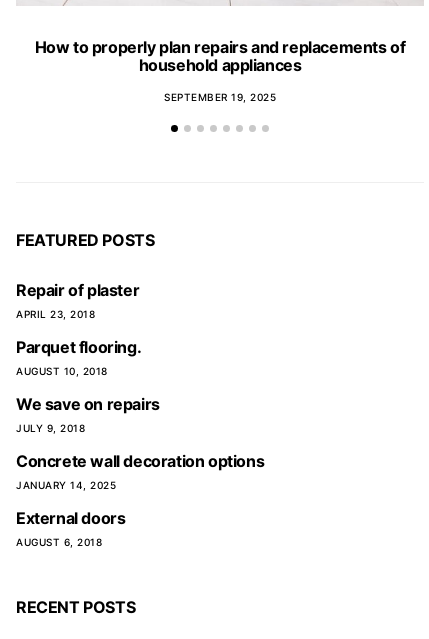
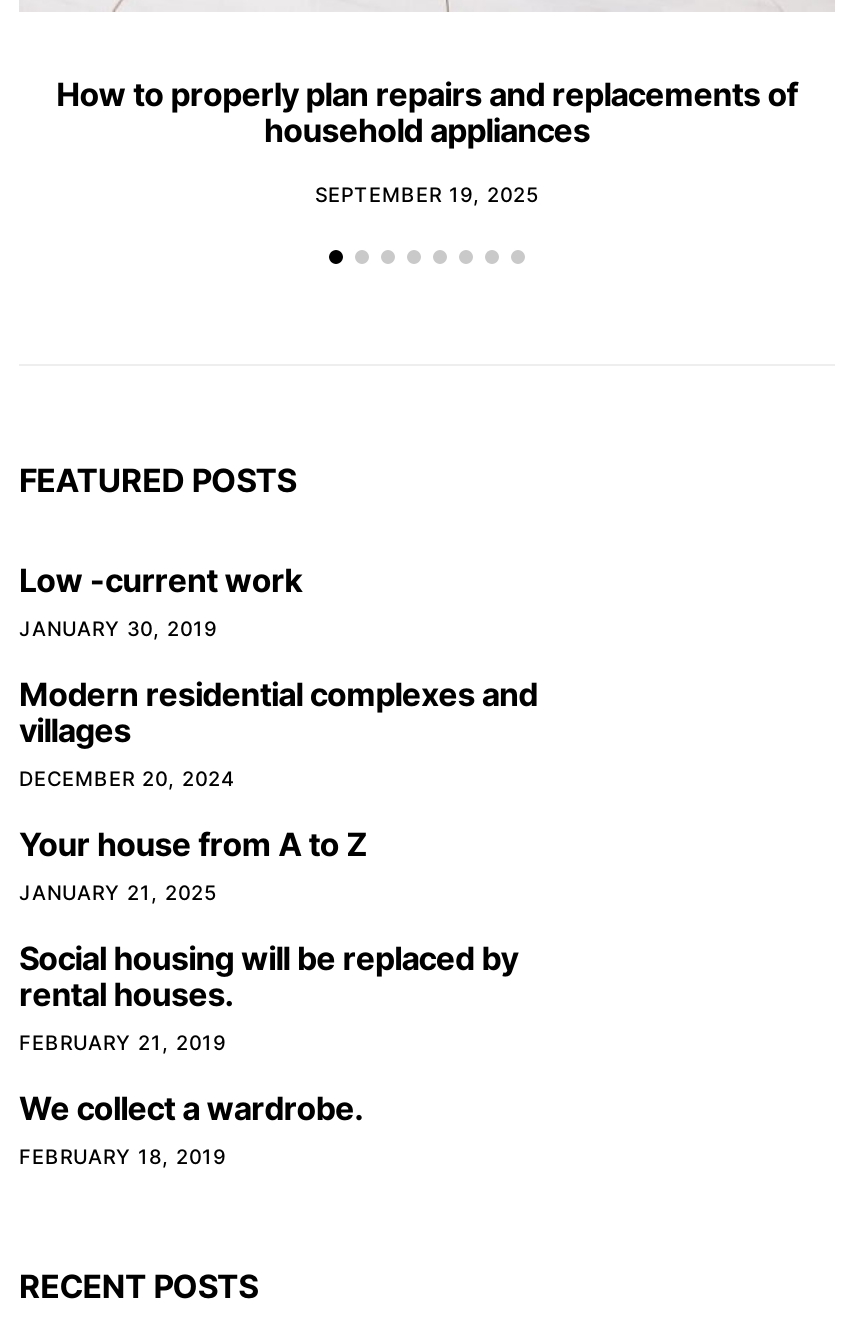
[16,280,139,320] Repair of plaster | APRIL 23, 2018 -> [19,560,301,640] Low -current work | JANUARY 30, 2019
[16,337,141,377] Parquet flooring. | AUGUST 10, 2018 -> [19,674,537,790] Modern residential complexes and | villages | DECEMBER 20, 2024
[16,394,160,434] We save on repairs | JULY 9, 2018 -> [19,824,367,904] Your house from A to Z | JANUARY 21, 2025
[16,451,264,491] Concrete wall decoration options | JANUARY 14, 2025 -> [19,938,518,1054] Social housing will be replaced by | rental houses. | FEBRUARY 21, 2019
[16,508,125,548] External doors | AUGUST 6, 2018 -> [19,1088,363,1168] We collect a wardrobe. | FEBRUARY 18, 2019

